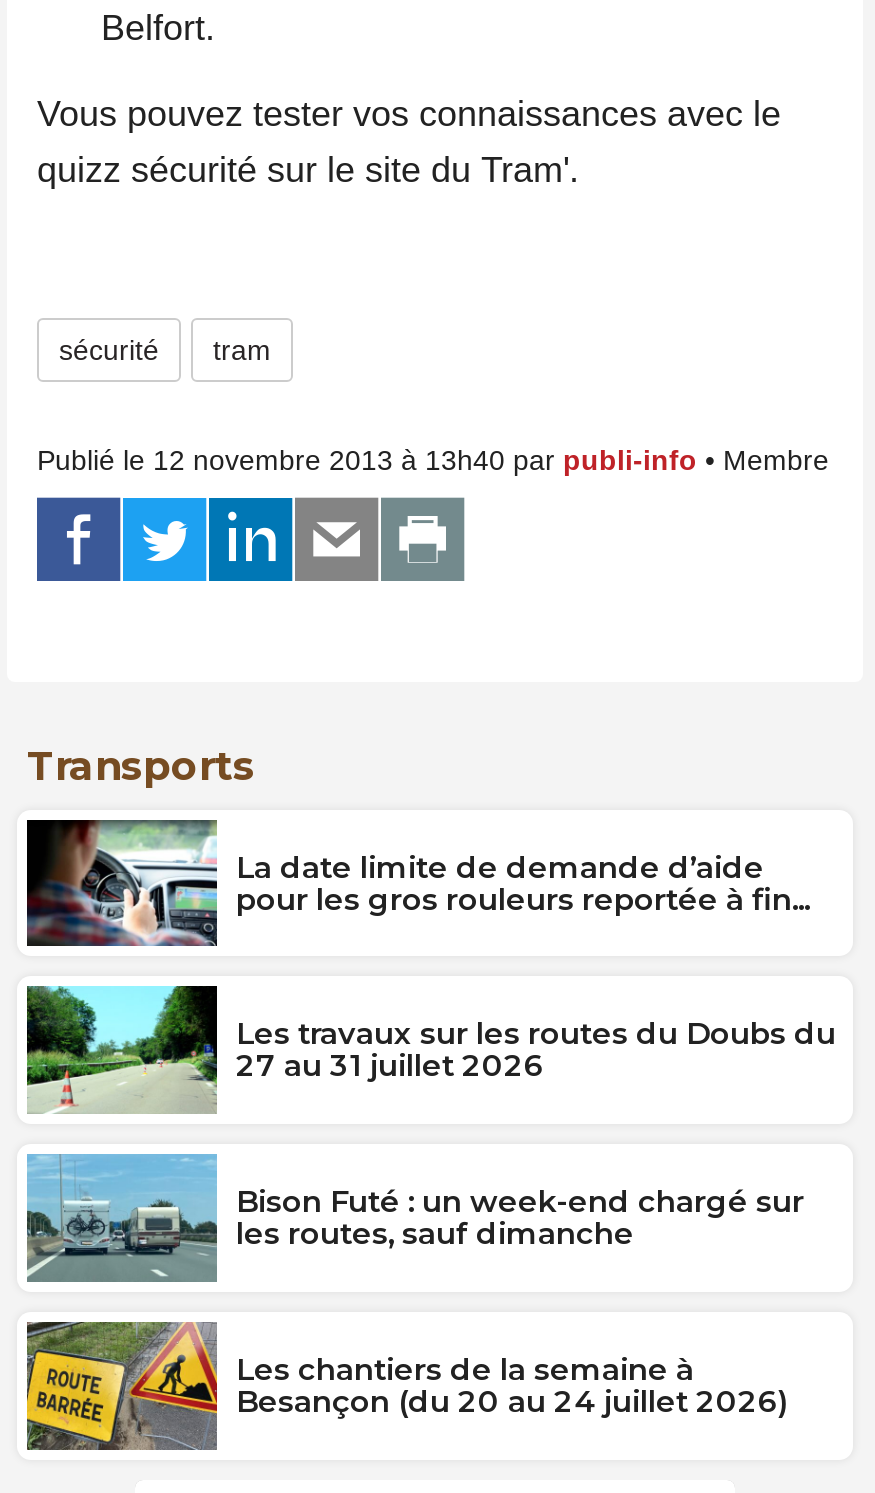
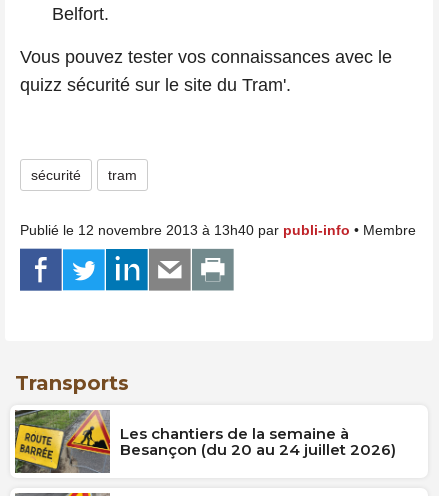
[25,818,810,948] [image] | La date limite de demande d’aide | pour les gros rouleurs reportée à fin... -> none
[25,986,836,1116] [image] | Les travaux sur les routes du Doubs du | 27 au 31 juillet 2026 -> none
[25,1152,804,1284] [image] | Bison Futé : un week-end chargé sur | les routes, sauf dimanche -> none

